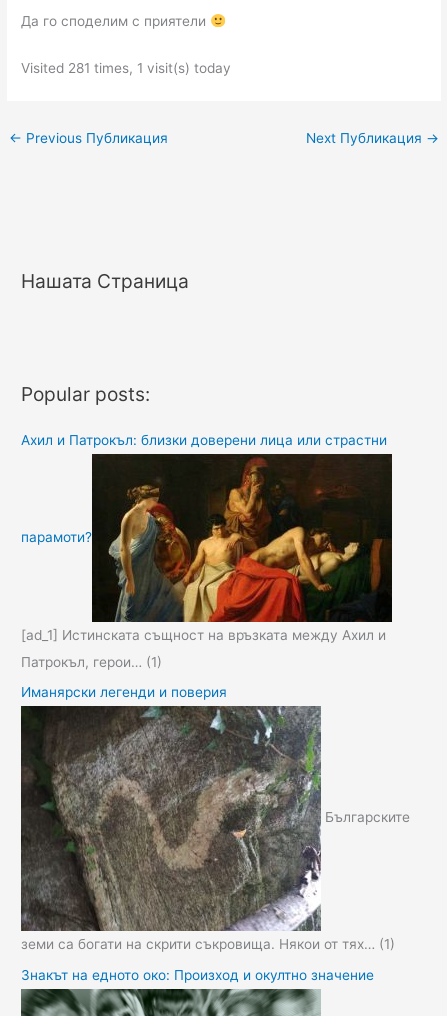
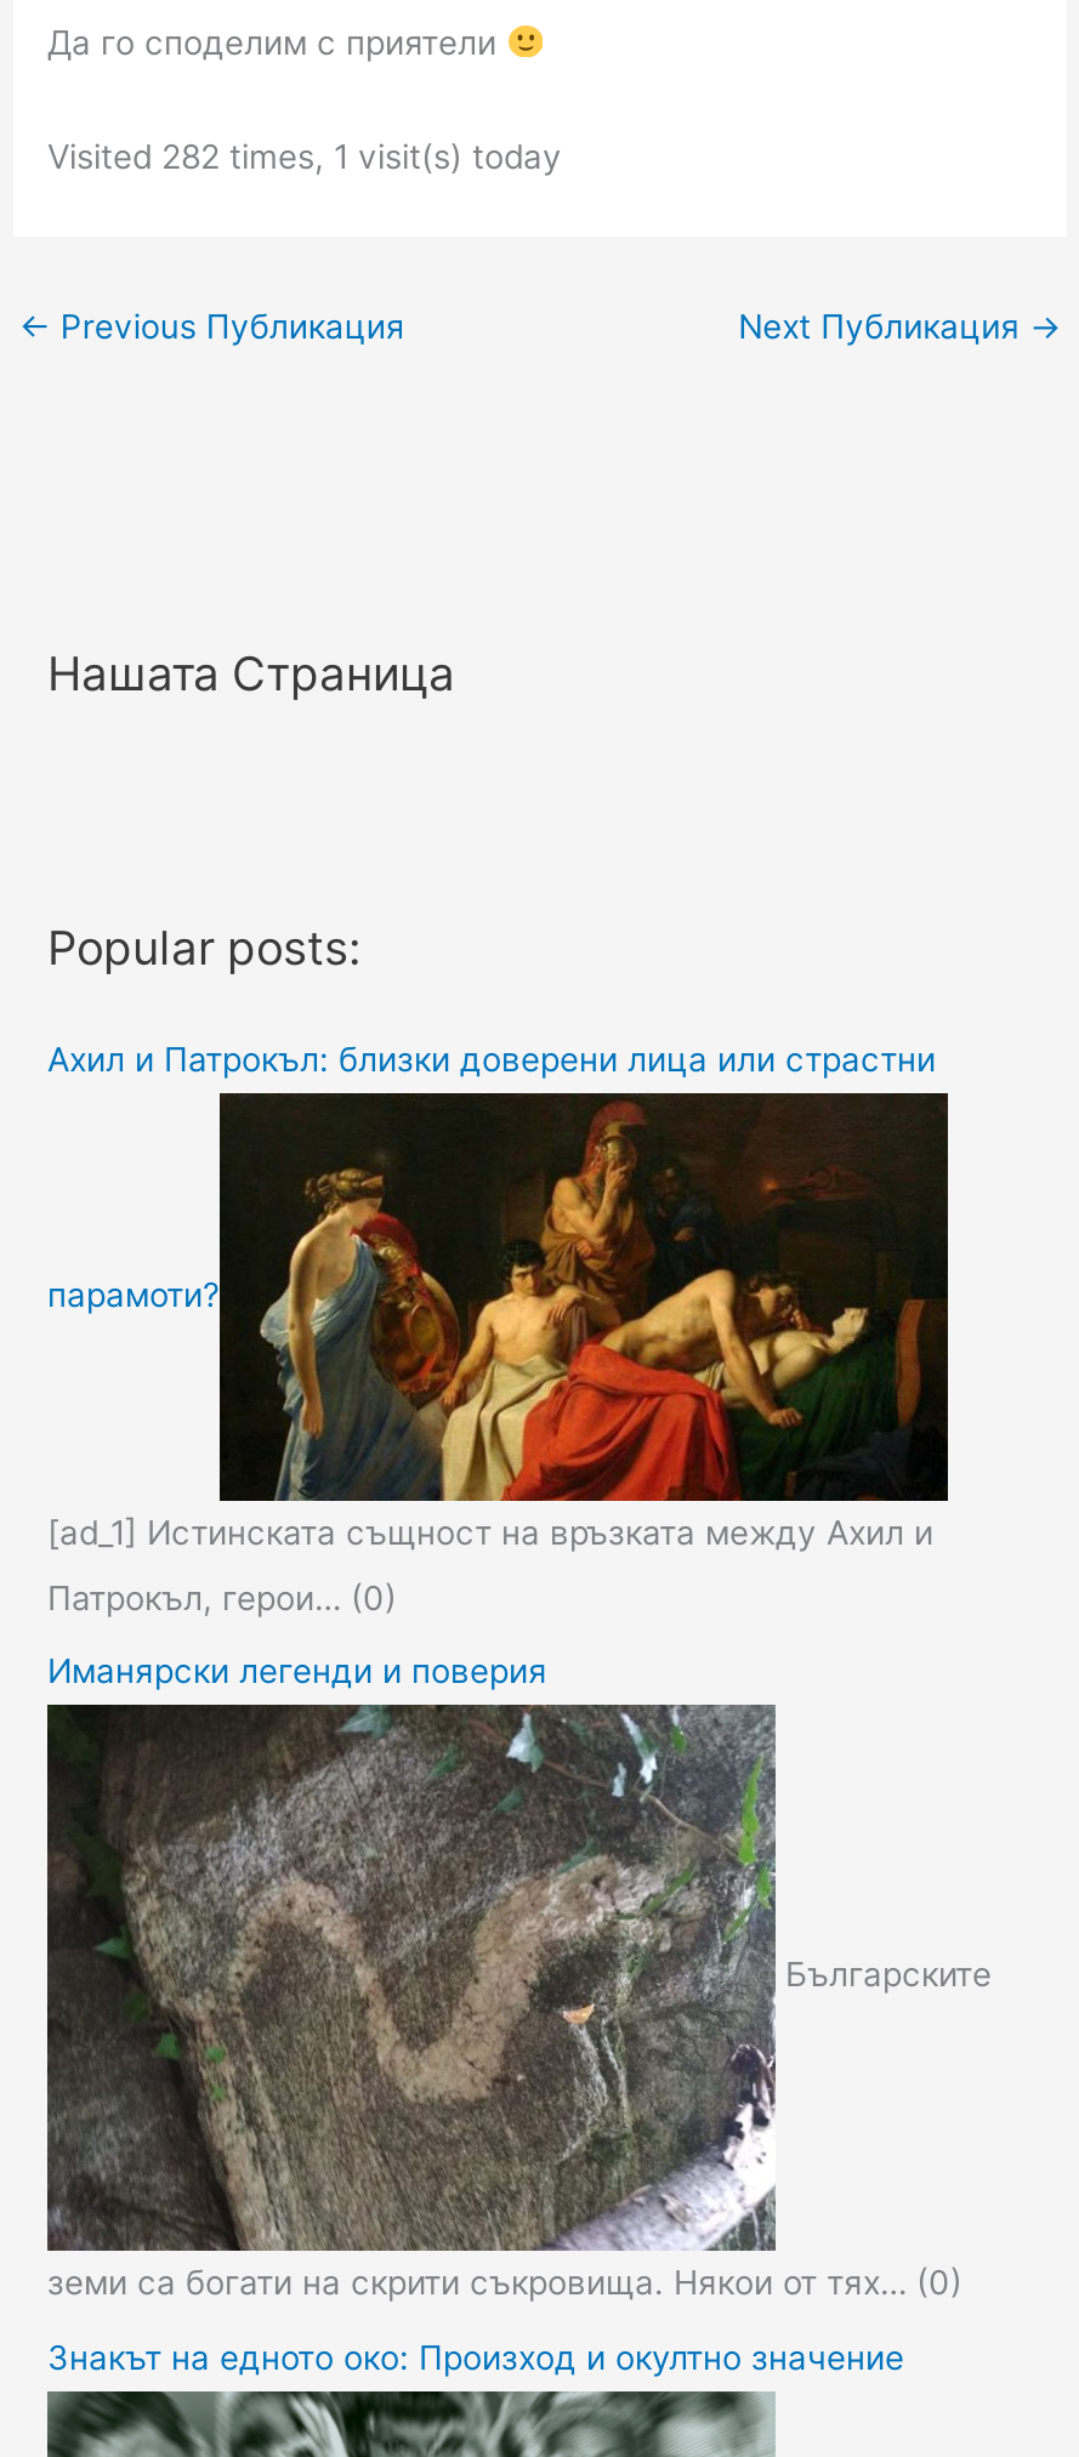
[21,60,231,76] Visited 281 times, 1 visit(s) today -> [47,137,562,176] Visited 282 times, 1 visit(s) today
[21,654,162,670] Патрокъл, герои… (1) -> [47,1579,397,1618] Патрокъл, герои… (0)
[21,936,395,952] земи са богати на скрити съкровища. Някои от тях… (1) -> [47,2264,962,2303] земи са богати на скрити съкровища. Някои от тях… (0)

